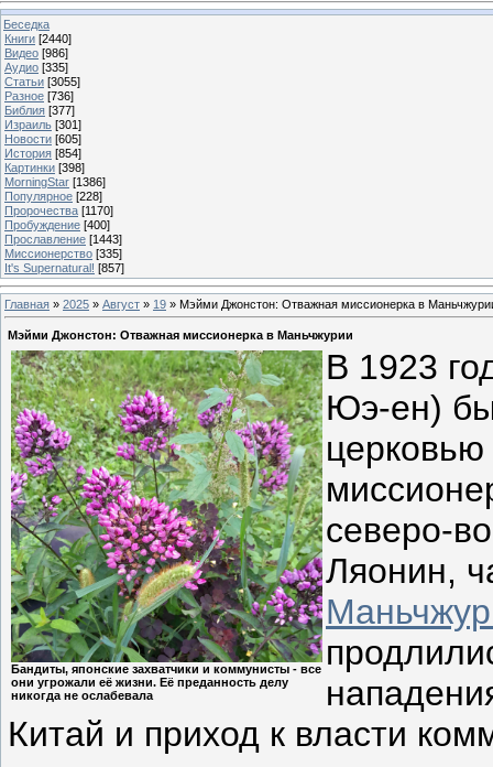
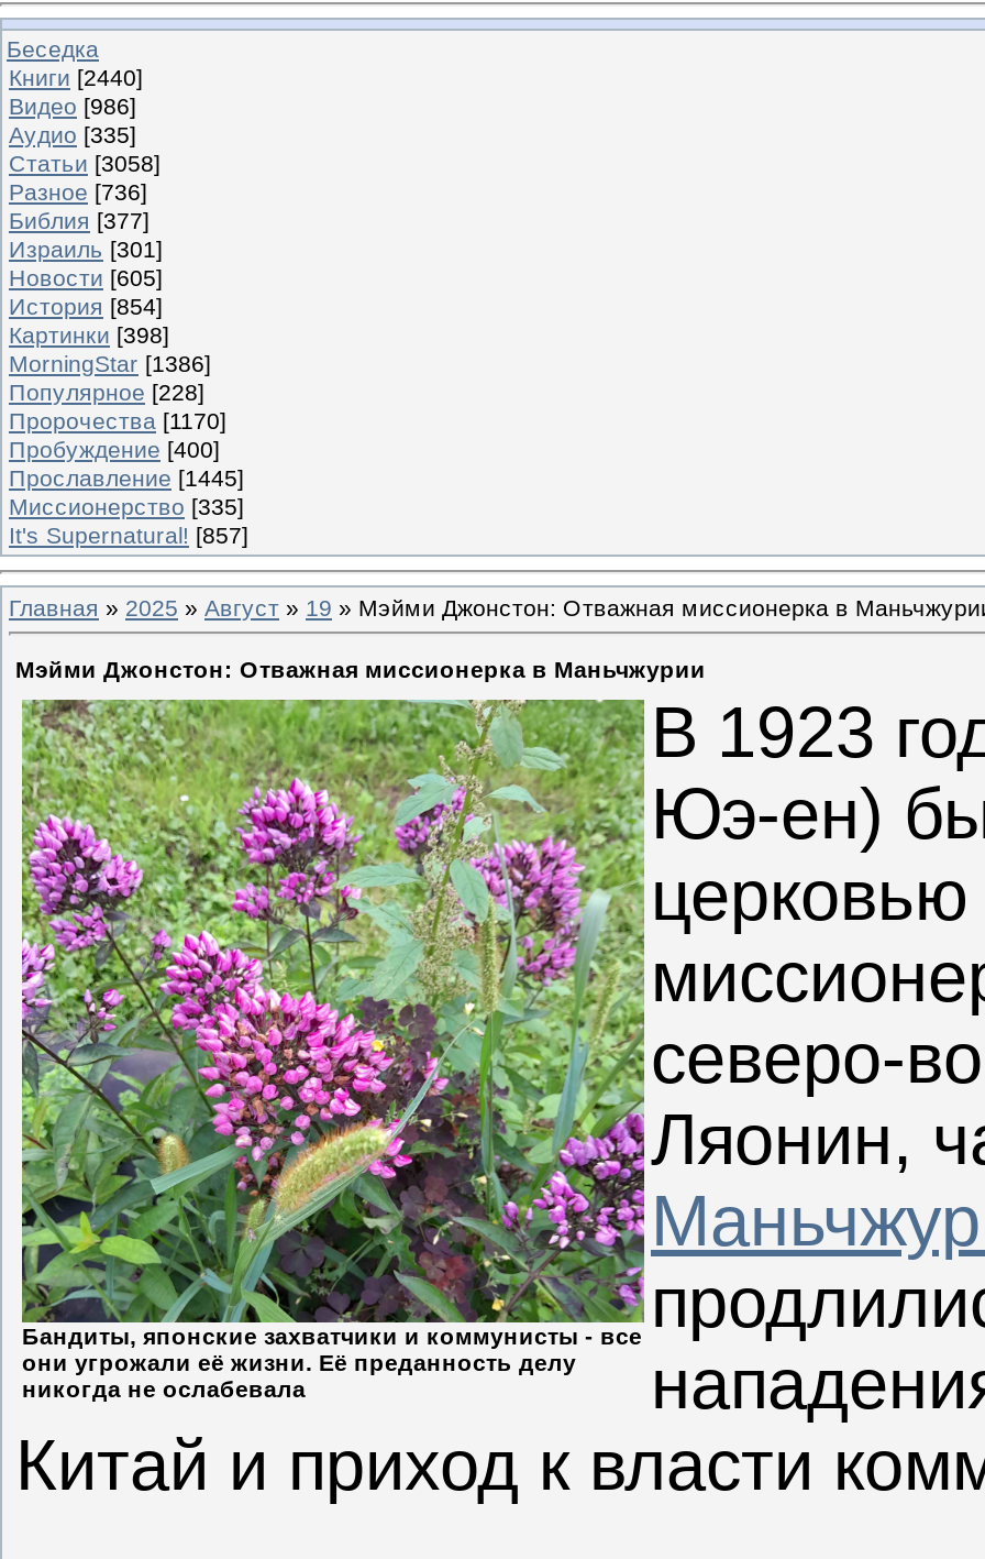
[4,75,80,88] Статьи [3055] -> [9,150,161,177] Статьи [3058]
[4,233,122,246] Прославление [1443] -> [9,465,244,491] Прославление [1445]

